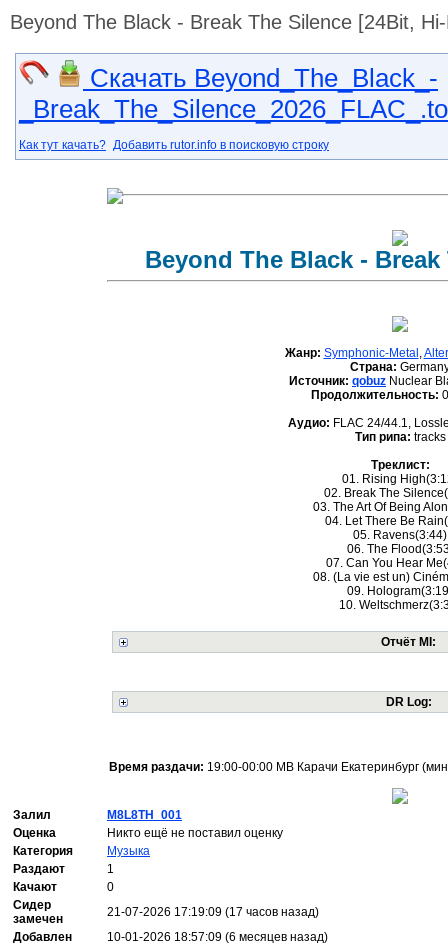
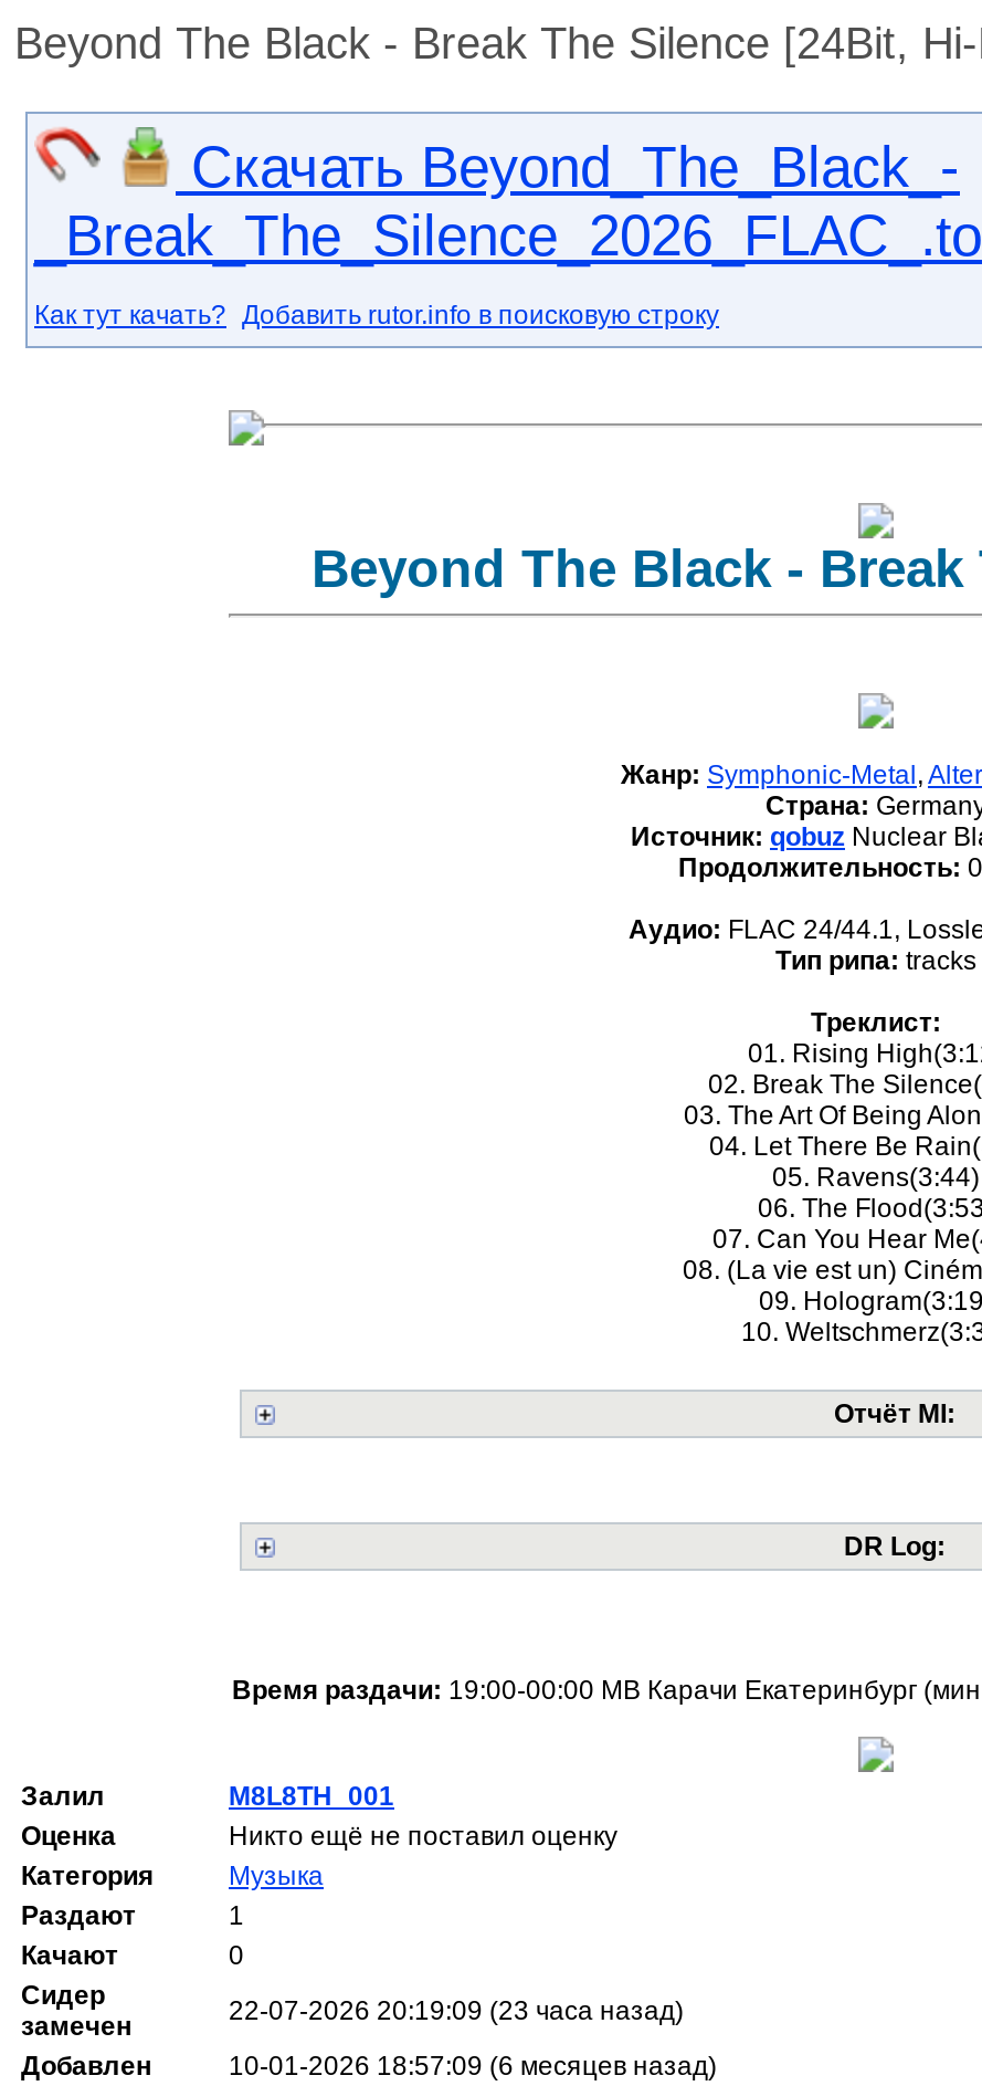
[107,905,319,919] 21-07-2026 17:19:09 (17 часов назад) -> [229,1995,684,2026] 22-07-2026 20:19:09 (23 часа назад)

